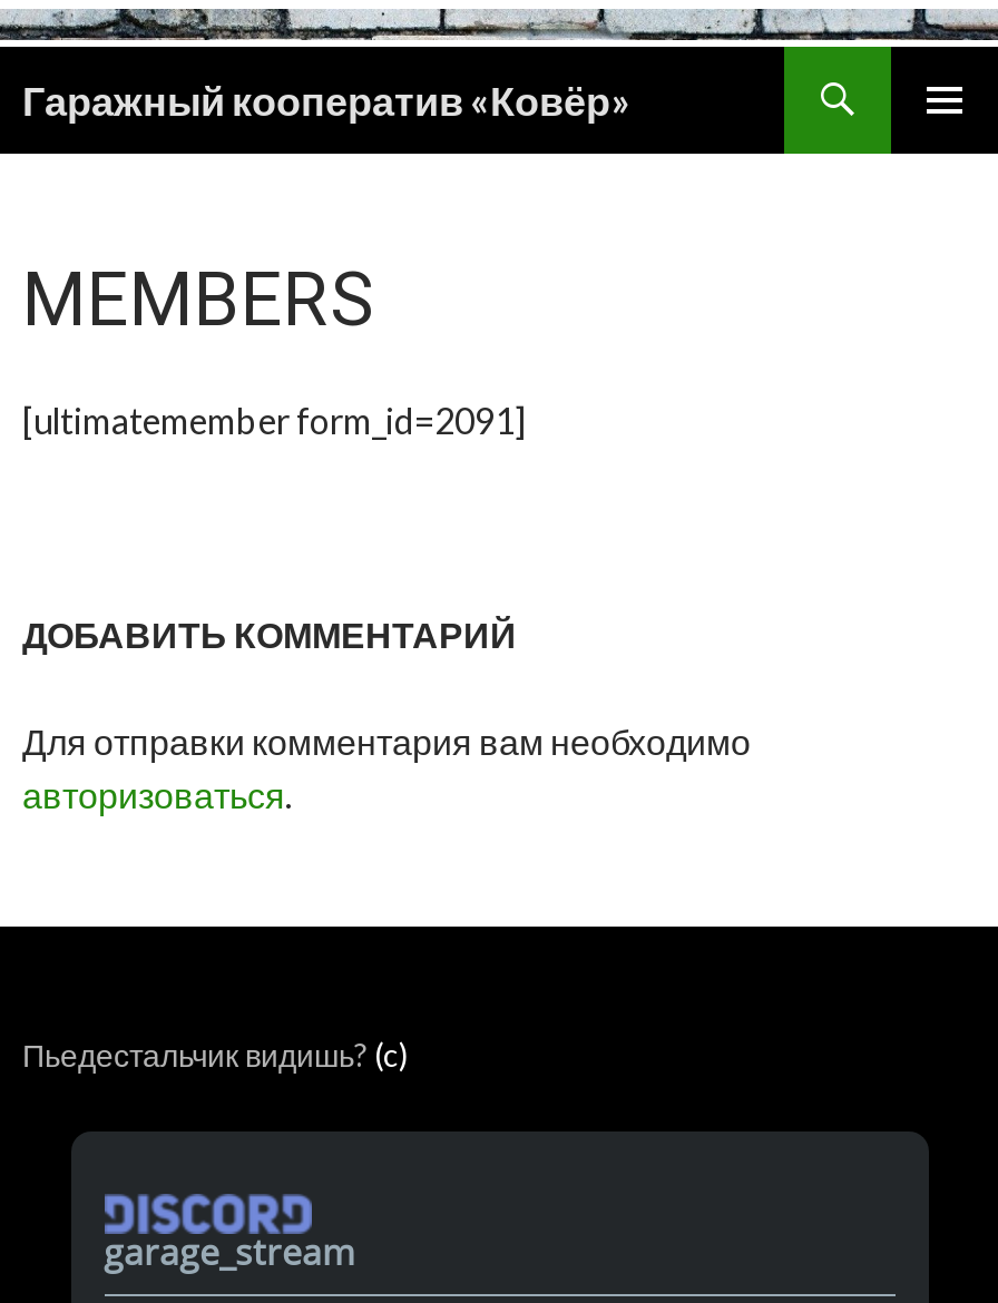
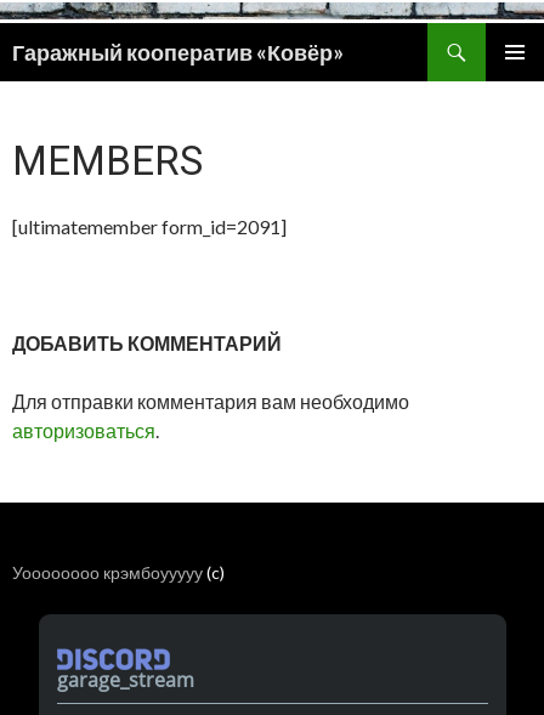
[22,1036,408,1074] Пьедестальчик видишь? (c) -> [12,562,225,583] Уоооооооо крэмбоууууу (c)

